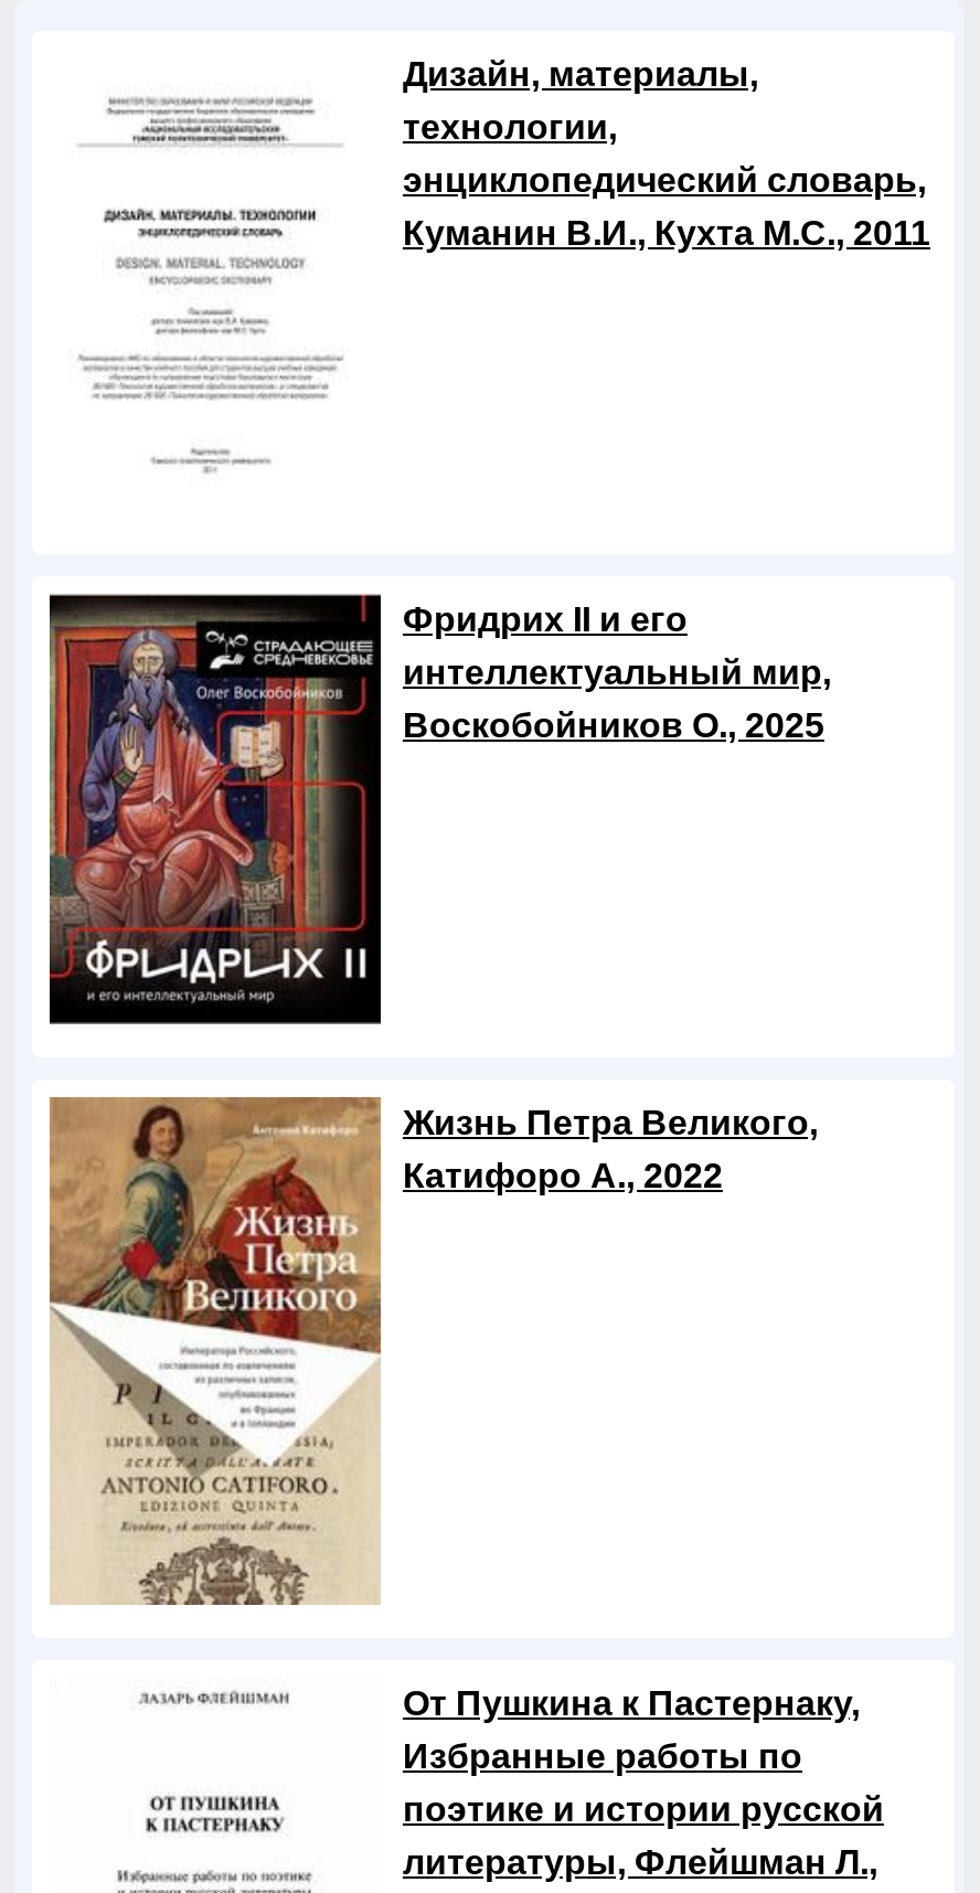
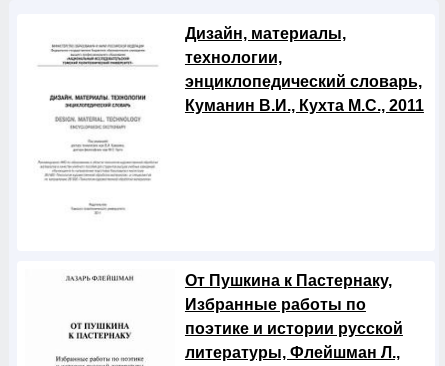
[47,592,831,1027] [image] | Фридрих II и его | интеллектуальный мир, | Воскобойников О., 2025 -> none
[47,1095,818,1607] [image] | Жизнь Петра Великого, | Катифоро А., 2022 -> none

